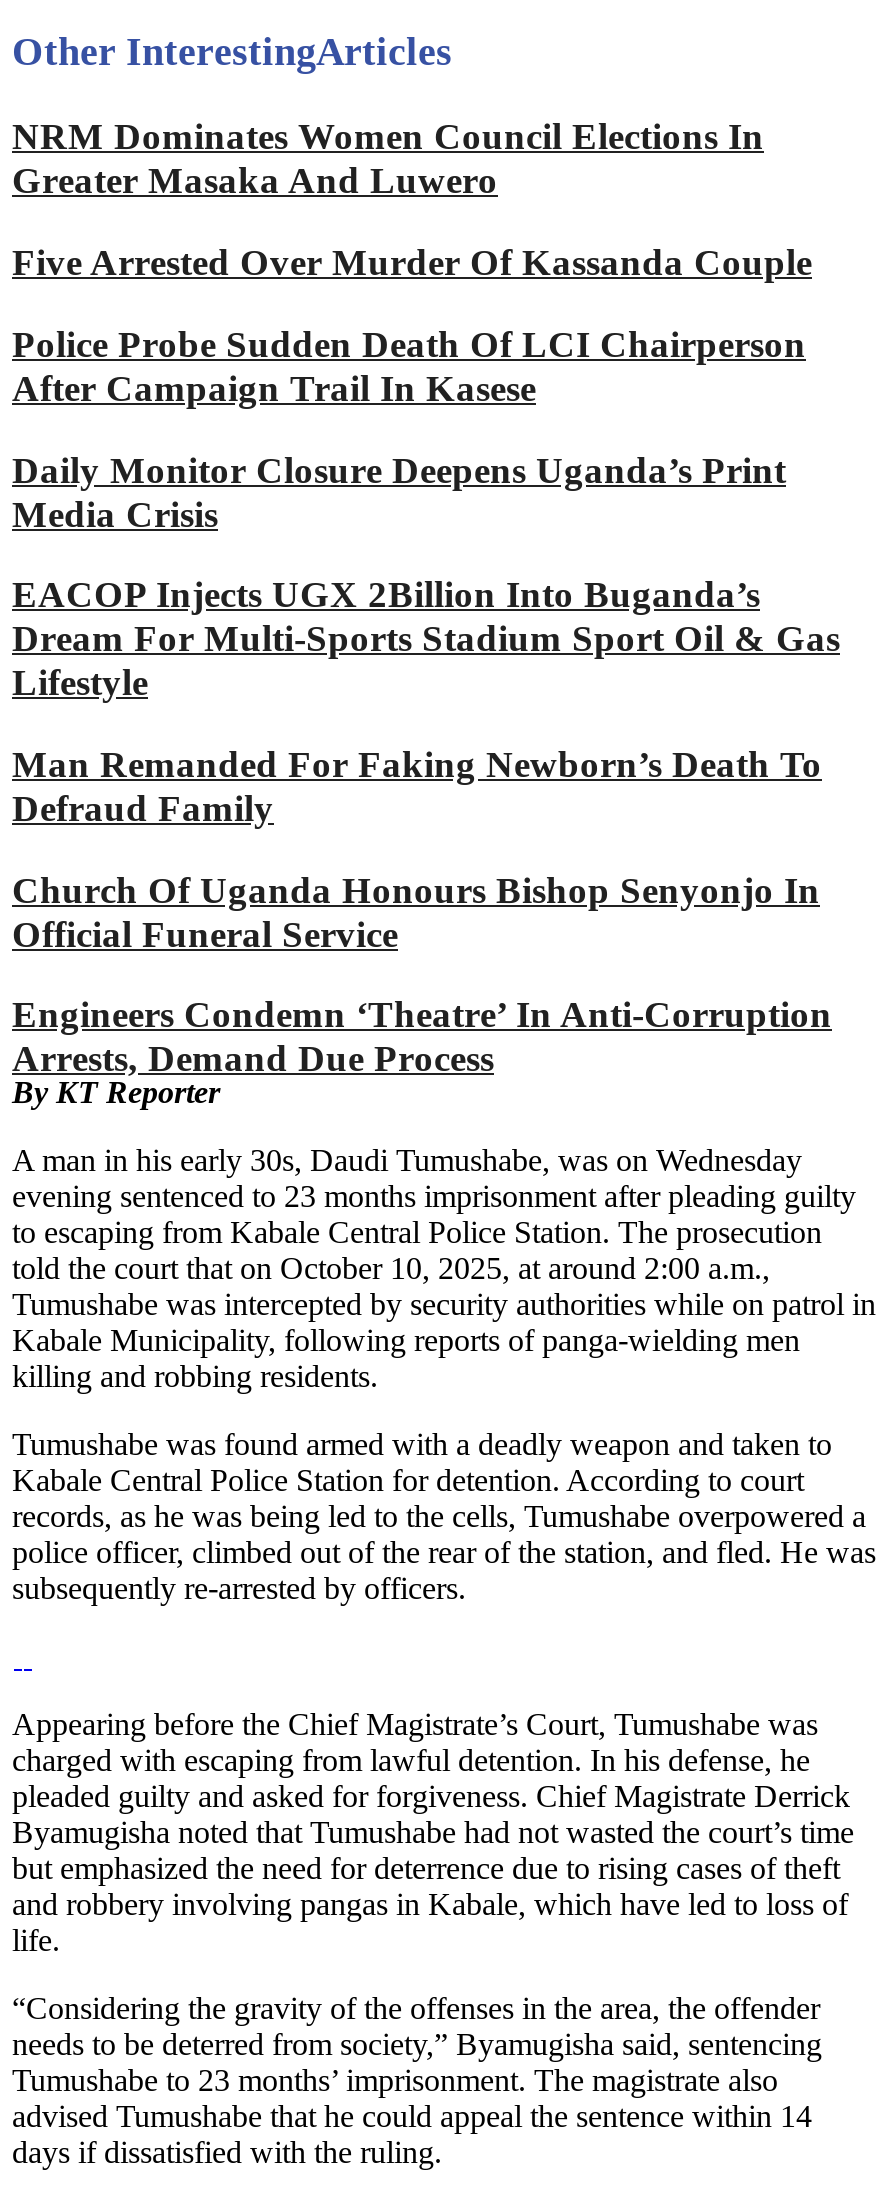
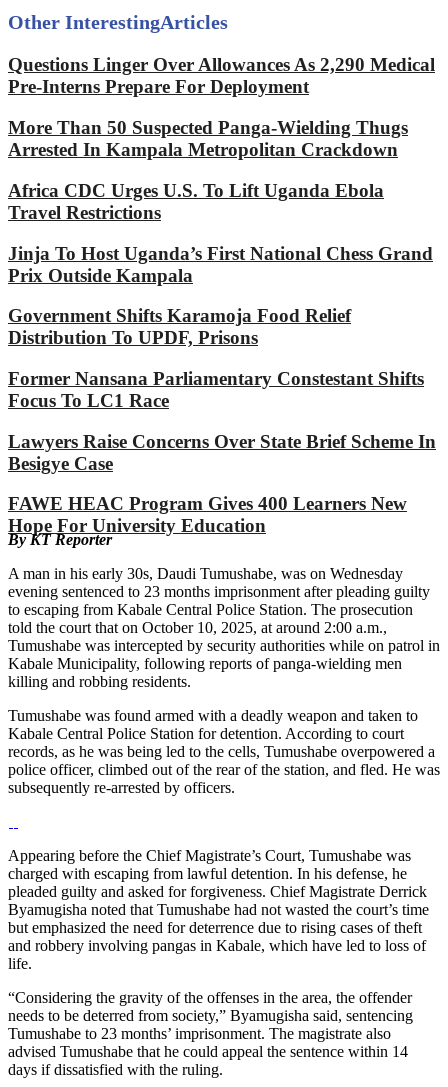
[12,116,764,202] NRM Dominates Women Council Elections In | Greater Masaka And Luwero -> [8,54,435,97] Questions Linger Over Allowances As 2,290 Medical | Pre-Interns Prepare For Deployment
[12,241,812,283] Five Arrested Over Murder Of Kassanda Couple -> [8,117,408,160] More Than 50 Suspected Panga-Wielding Thugs | Arrested In Kampala Metropolitan Crackdown
[12,323,806,409] Police Probe Sudden Death Of LCI Chairperson | After Campaign Trail In Kasese -> [8,180,384,223] Africa CDC Urges U.S. To Lift Uganda Ebola | Travel Restrictions
[12,448,786,534] Daily Monitor Closure Deepens Uganda’s Print | Media Crisis -> [8,242,433,285] Jinja To Host Uganda’s First National Chess Grand | Prix Outside Kampala
[12,573,840,703] EACOP Injects UGX 2Billion Into Buganda’s | Dream For Multi-Sports Stadium Sport Oil & Gas | Lifestyle -> [8,305,351,348] Government Shifts Karamoja Food Relief | Distribution To UPDF, Prisons
[12,743,822,829] Man Remanded For Faking Newborn’s Death To | Defraud Family -> [8,368,424,411] Former Nansana Parliamentary Constestant Shifts | Focus To LC1 Race
[12,868,820,954] Church Of Uganda Honours Bishop Senyonjo In | Official Funeral Service -> [8,431,436,474] Lawyers Raise Concerns Over State Brief Scheme In | Besigye Case
[12,994,832,1080] Engineers Condemn ‘Theatre’ In Anti-Corruption | Arrests, Demand Due Process -> [8,493,407,536] FAWE HEAC Program Gives 400 Learners New | Hope For University Education

